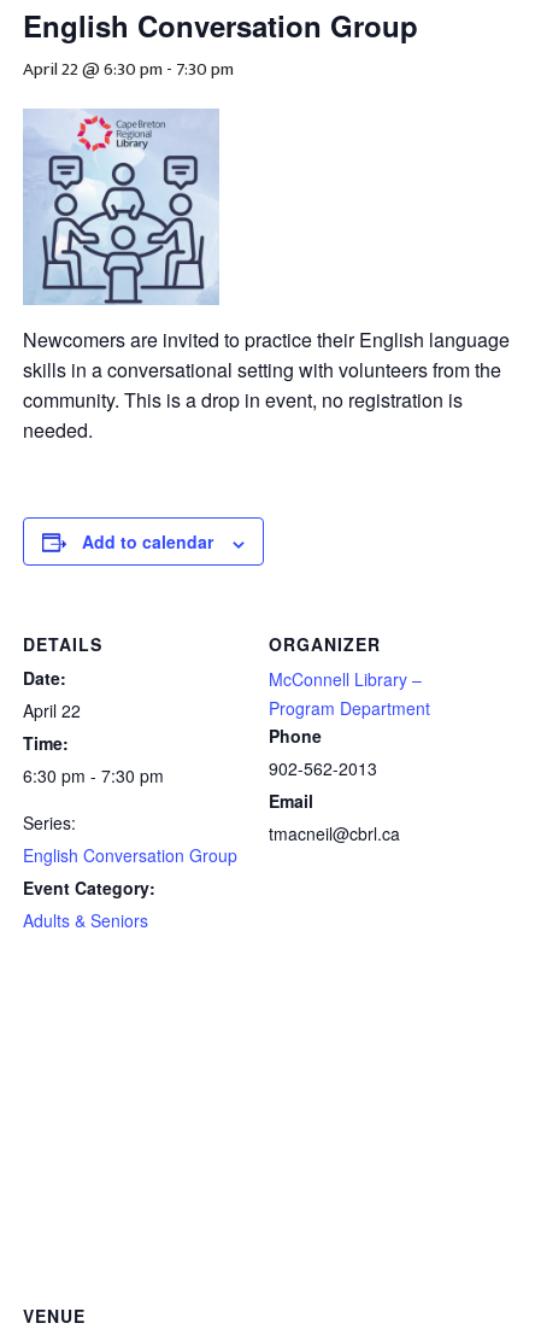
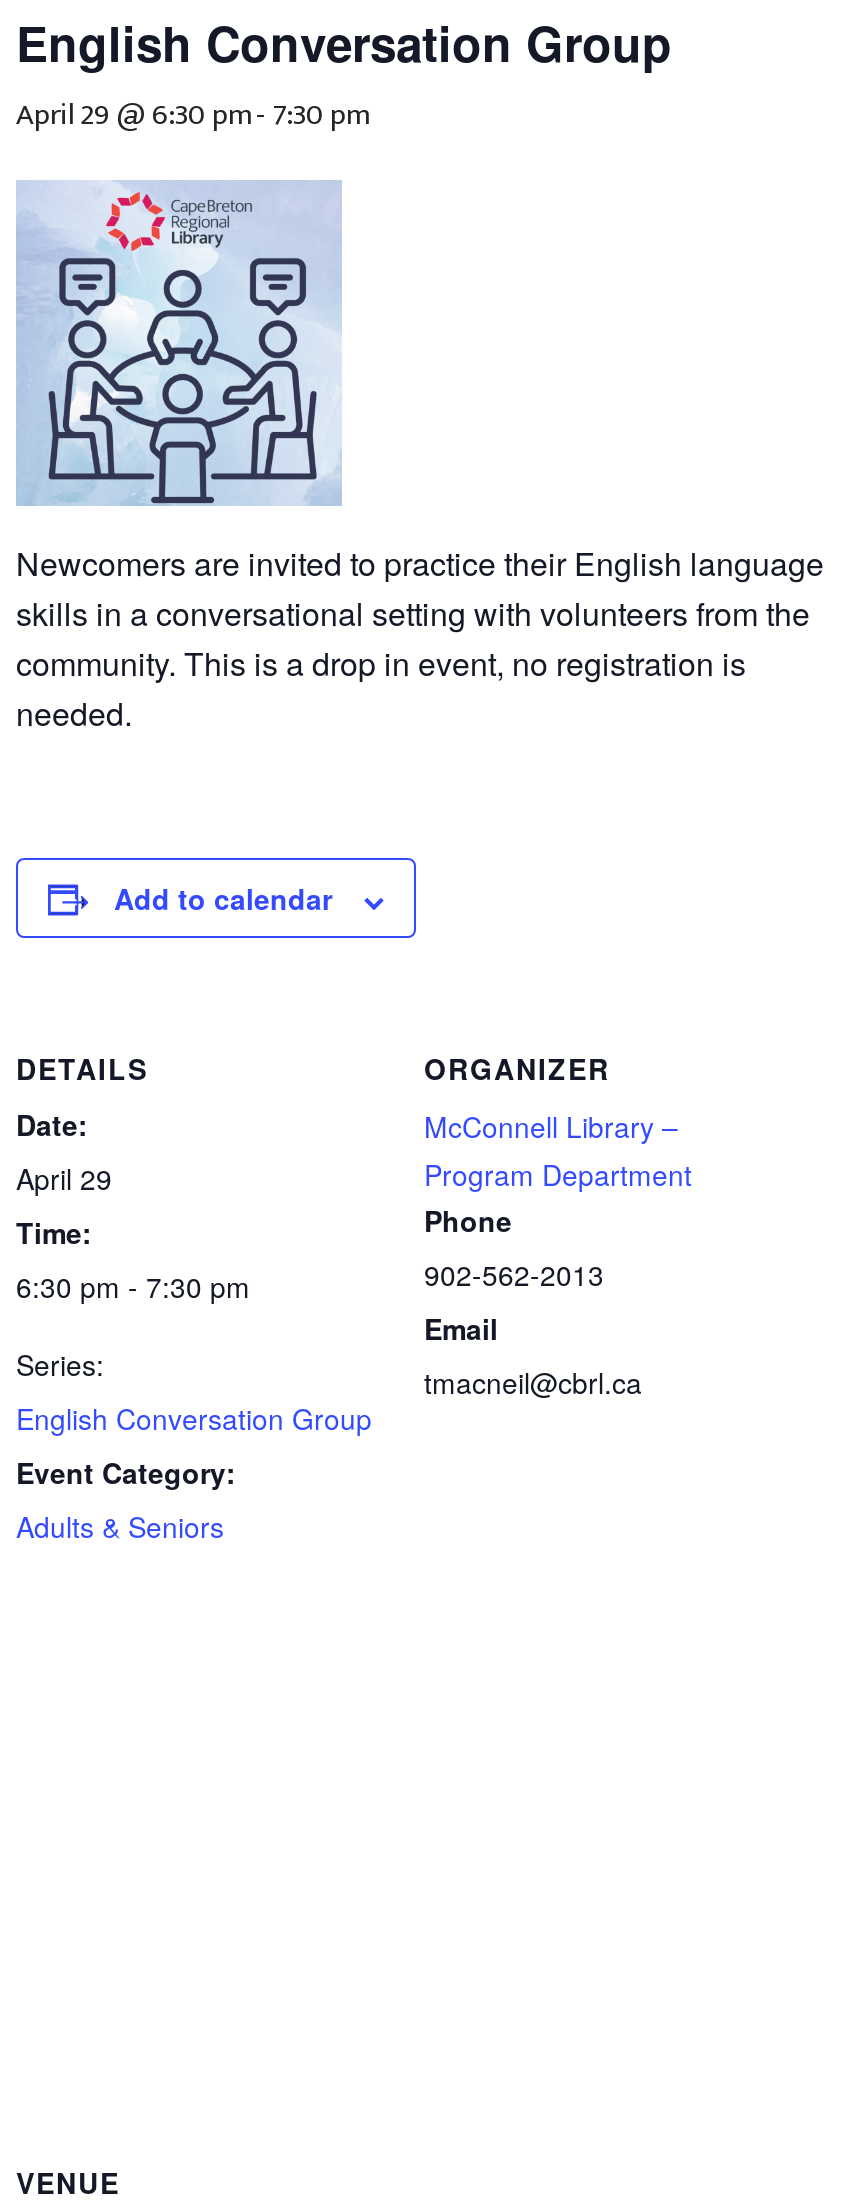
[23,54,234,85] April 22 @ 6:30 pm- 7:30 pm -> [16,90,368,140] April 29 @ 6:30 pm- 7:30 pm
[23,699,81,723] April 22 -> [16,1159,112,1199] April 29

